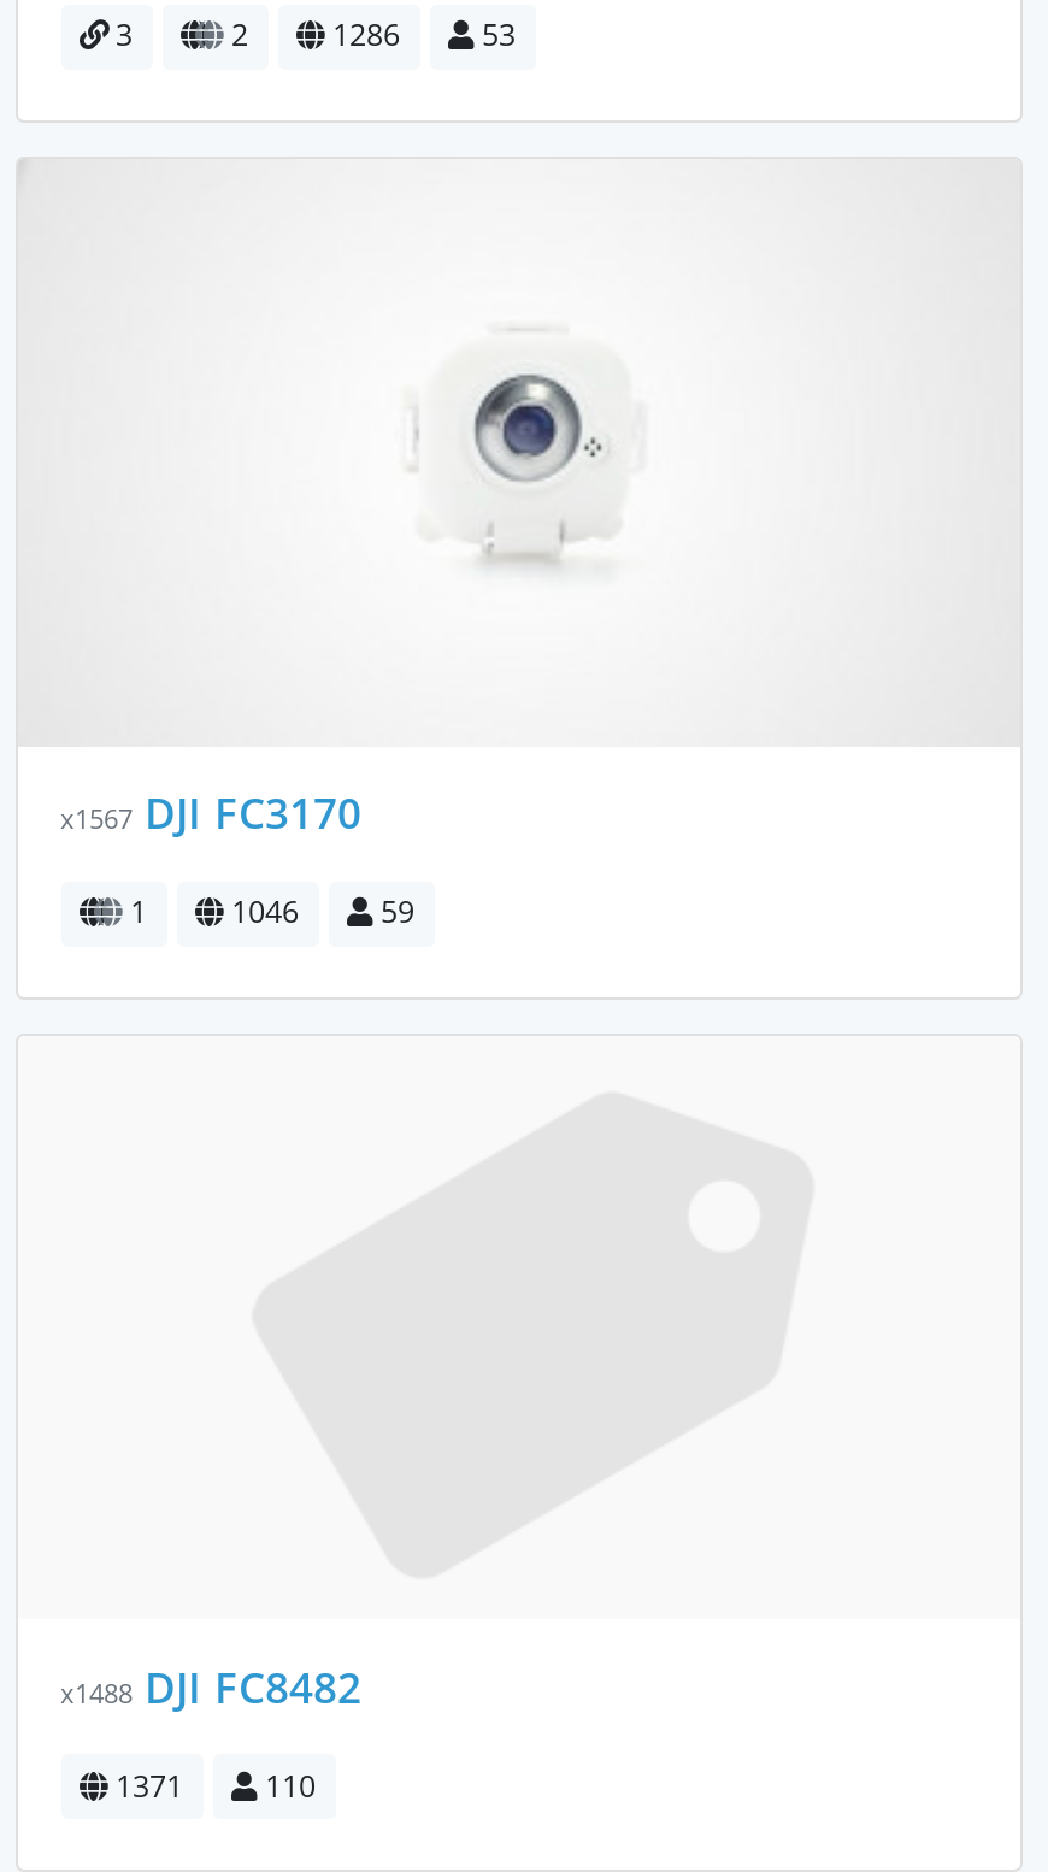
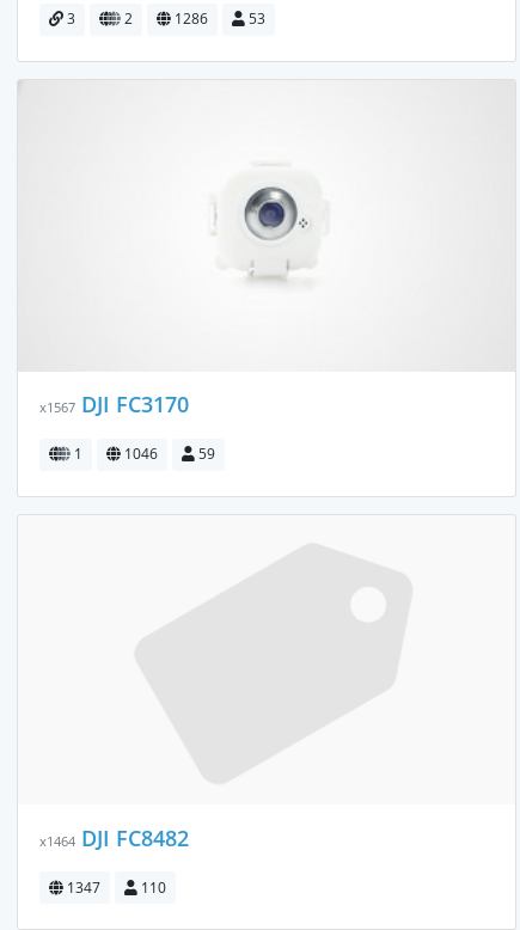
[60,1657,361,1715] x1488 DJI FC8482 -> [39,823,188,852] x1464 DJI FC8482
[108,1766,316,1806] 1371 110 -> [63,877,166,897] 1347 110

